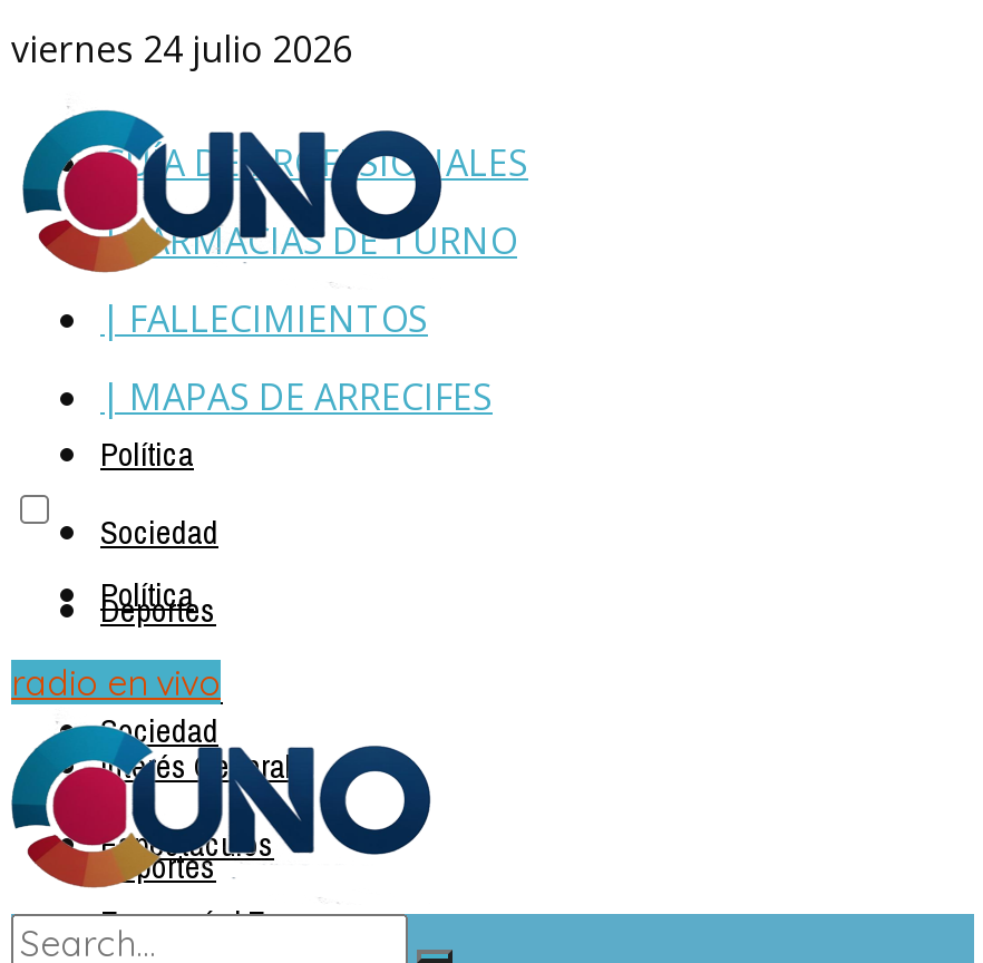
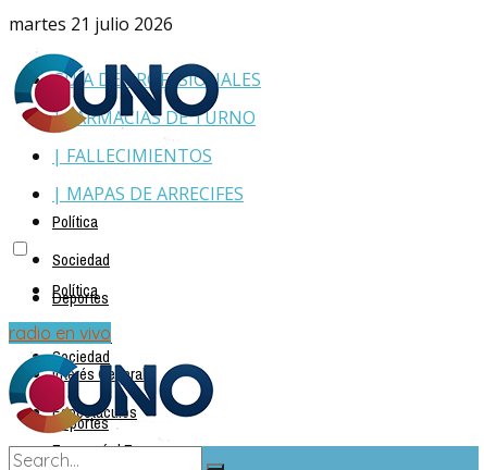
[11,25,352,74] viernes 24 julio 2026 -> [9,12,173,36] martes 21 julio 2026

